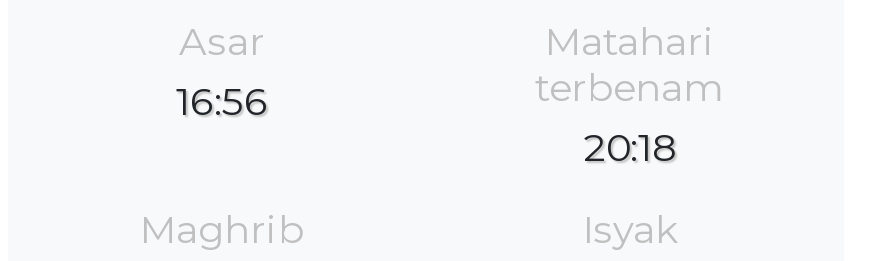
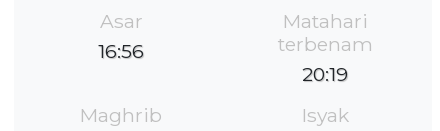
[584,124,676,172] 20:18 -> [302,62,348,86] 20:19

